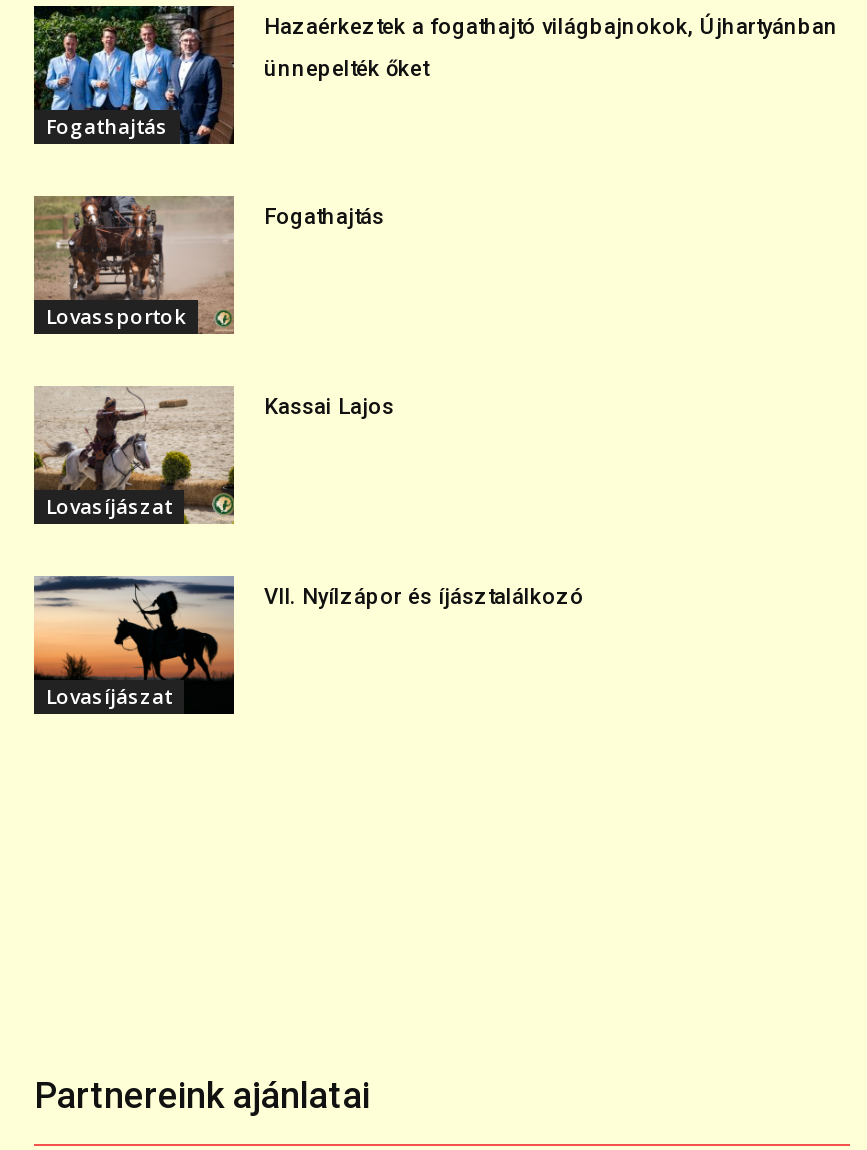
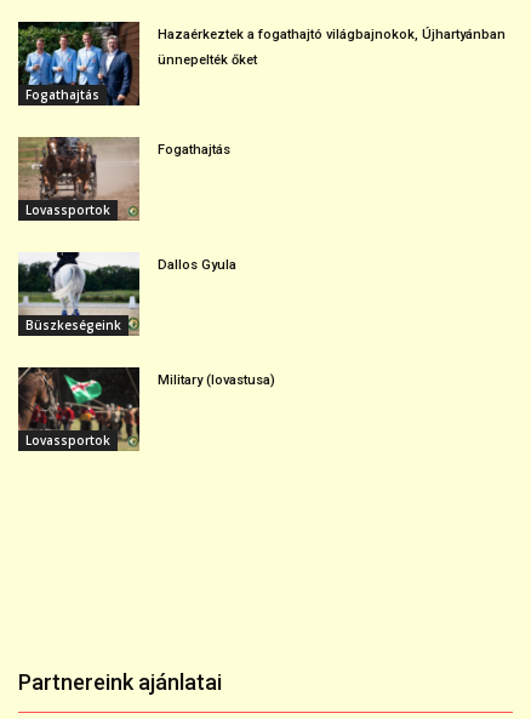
[34,386,234,520] [image] | Lovasíjászat -> [17,251,141,333] [image] | Büszkeségeink
[264,394,394,420] Kassai Lajos -> [158,257,236,273] Dallos Gyula
[32,574,236,714] [image] | Lovasíjászat -> [17,366,141,450] [image] | Lovassportok
[264,584,584,610] VII. Nyílzápor és íjásztalálkozó -> [158,372,275,388] Military (lovastusa)

